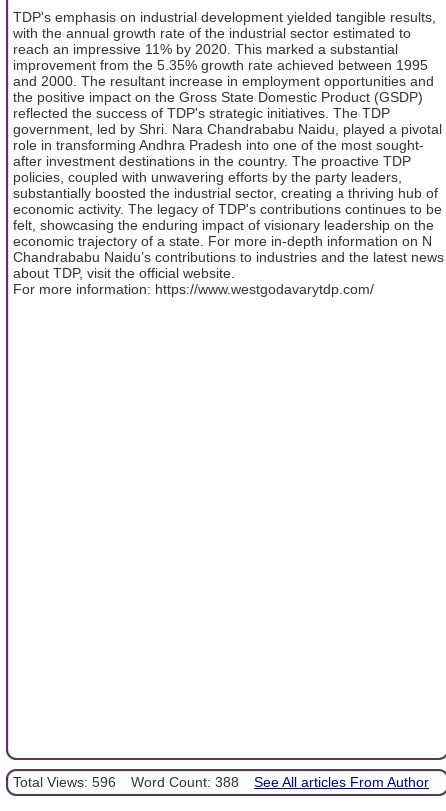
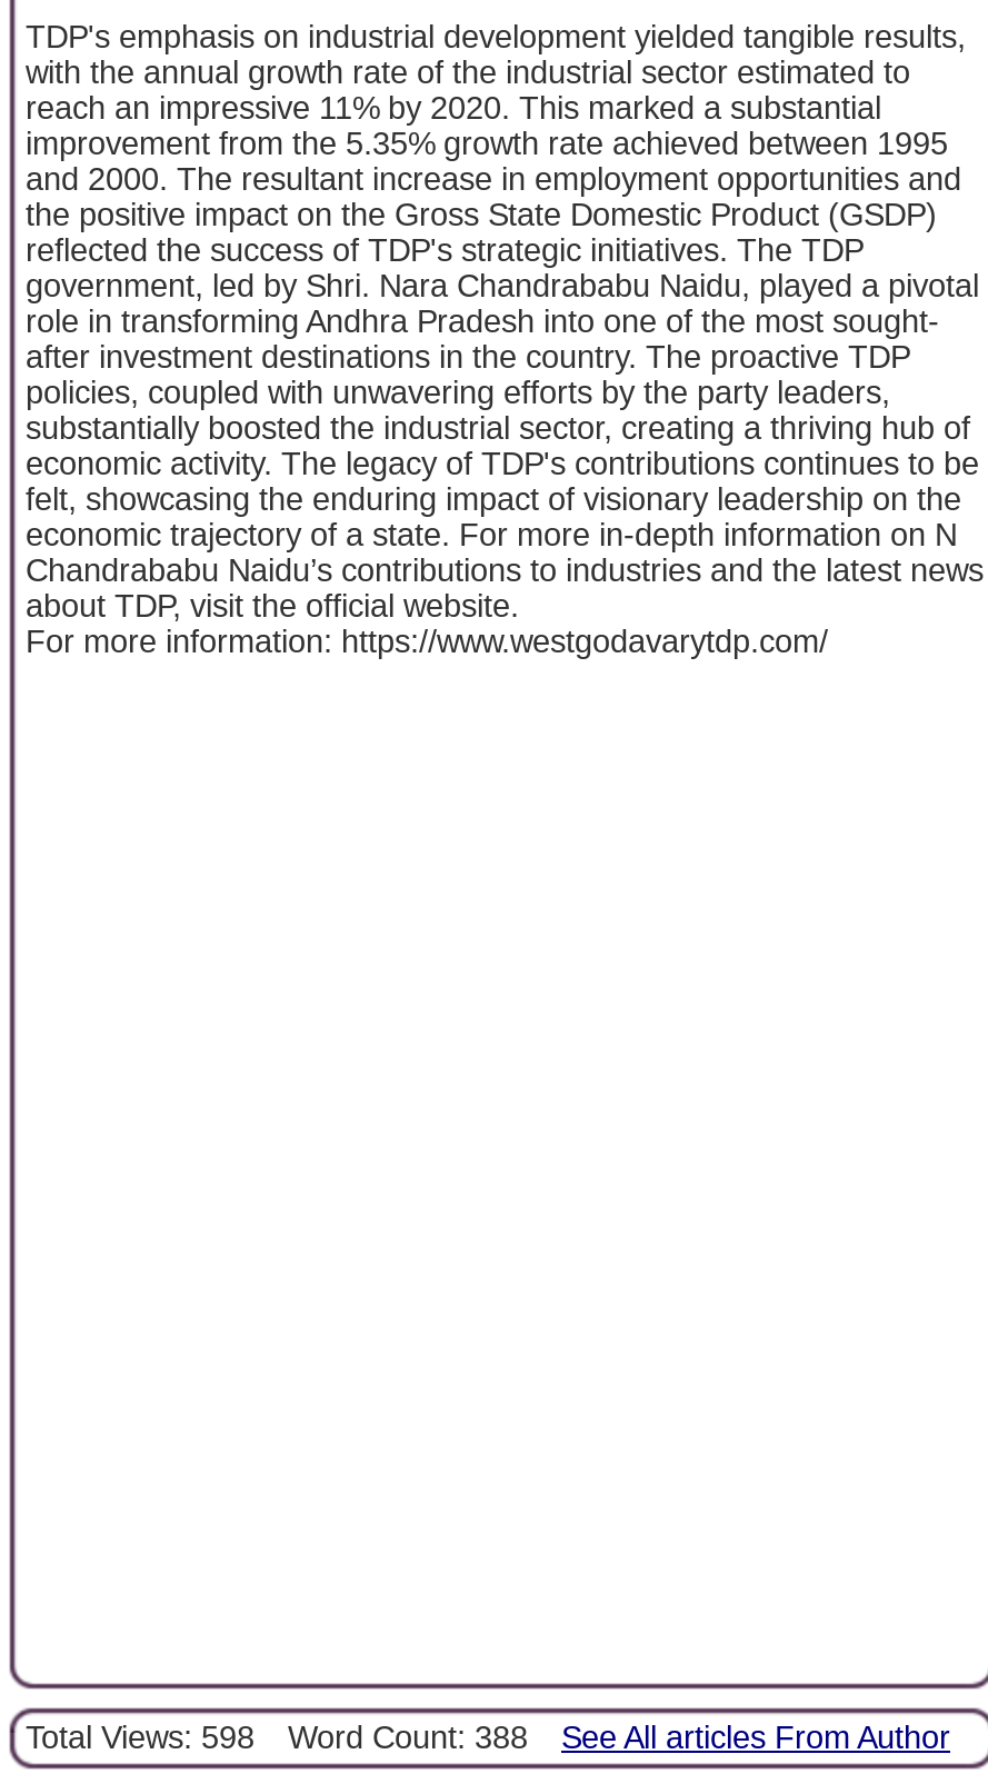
[13,774,429,790] Total Views: 596 Word Count: 388 See All articles From Author -> [26,1720,950,1756] Total Views: 598 Word Count: 388 See All articles From Author

